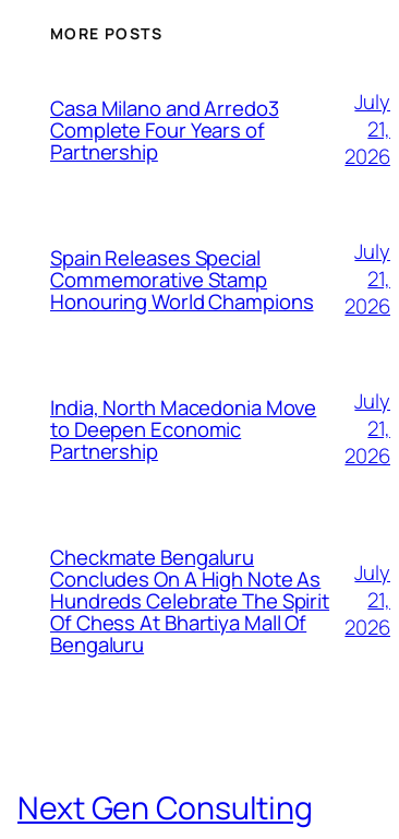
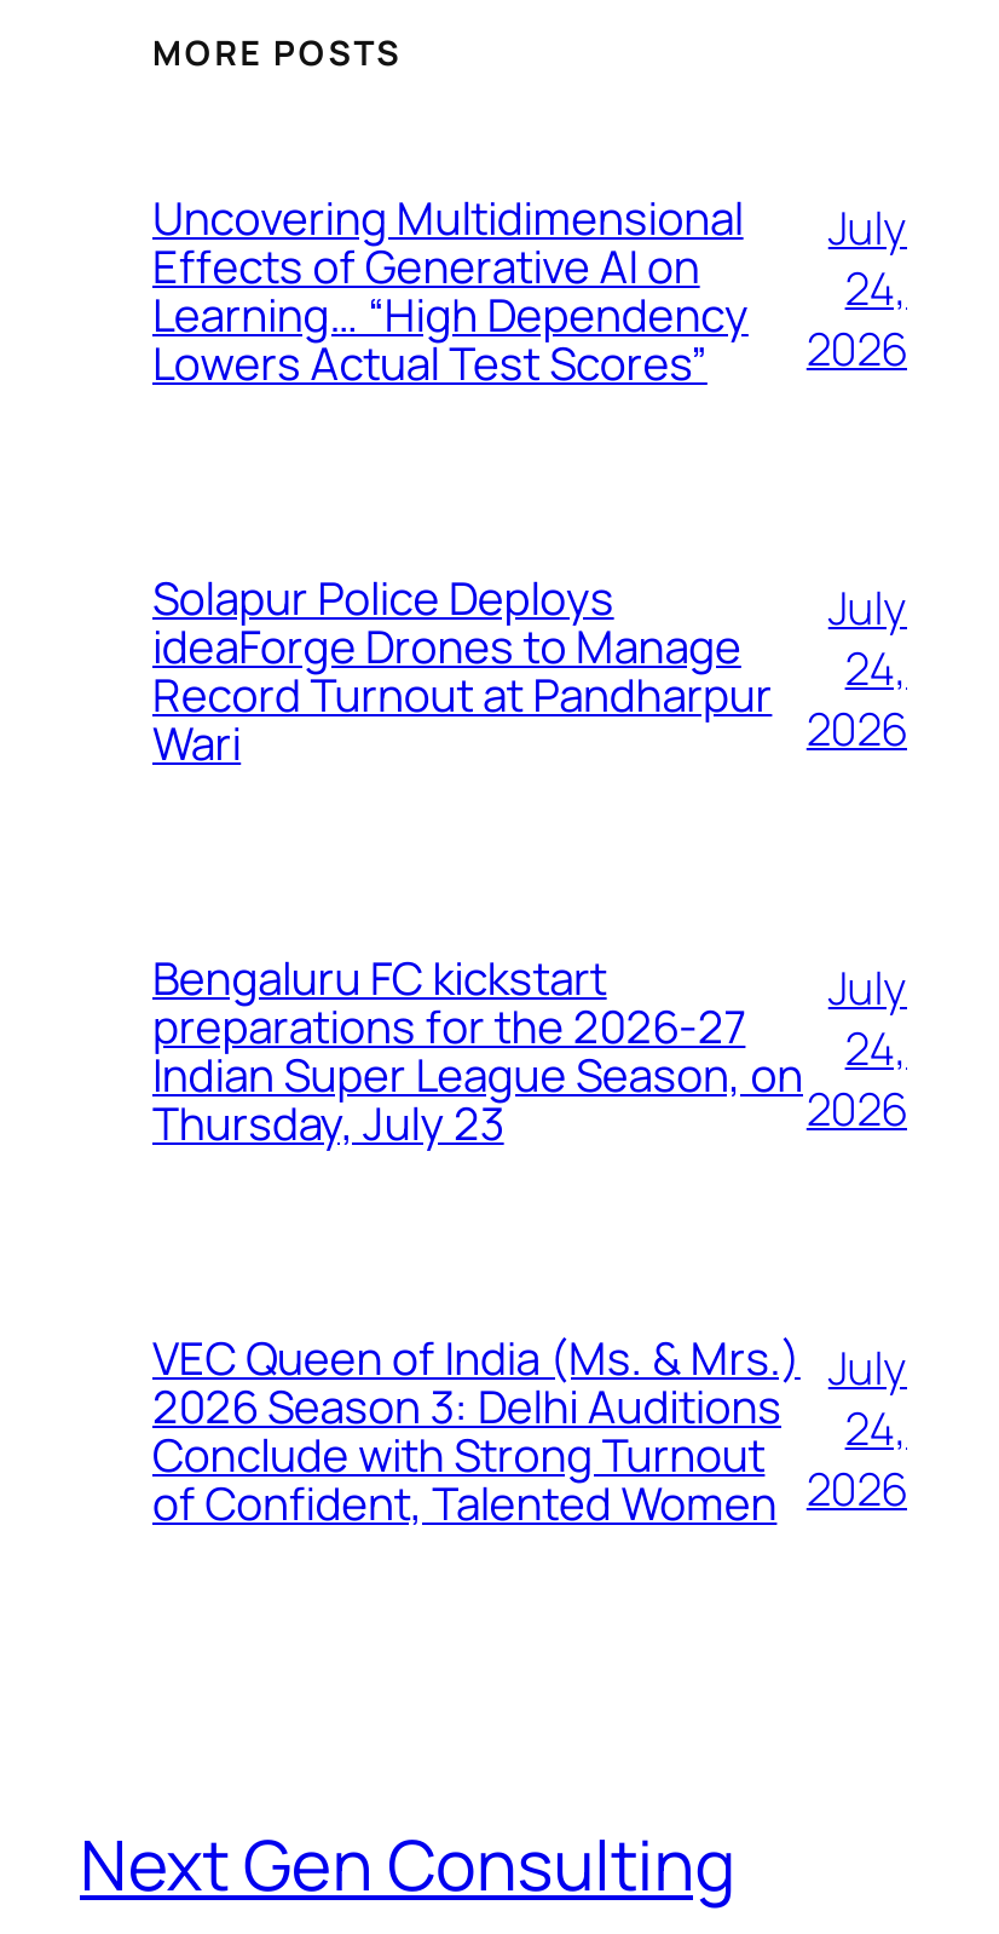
[50,93,279,166] Casa Milano and Arredo3 | Complete Four Years of | Partnership -> [152,185,748,393] Uncovering Multidimensional | Effects of Generative AI on | Learning… “High Dependency | Lowers Actual Test Scores”
[368,115,390,143] 21, -> [845,257,907,320] 24,
[50,243,313,315] Spain Releases Special | Commemorative Stamp | Honouring World Champions -> [152,565,772,773] Solapur Police Deploys | ideaForge Drones to Manage | Record Turnout at Pandharpur | Wari
[368,264,390,293] 21, -> [845,637,907,700] 24,
[50,393,316,465] India, North Macedonia Move | to Deepen Economic | Partnership -> [152,945,803,1153] Bengaluru FC kickstart | preparations for the 2026-27 | Indian Super League Season, on | Thursday, July 23
[368,414,390,442] 21, -> [845,1017,907,1080] 24,
[50,542,329,658] Checkmate Bengaluru | Concludes On A High Note As | Hundreds Celebrate The Spirit | Of Chess At Bhartiya Mall Of | Bengaluru -> [152,1325,800,1533] VEC Queen of India (Ms. & Mrs.) | 2026 Season 3: Delhi Auditions | Conclude with Strong Turnout | of Confident, Talented Women
[368,586,390,614] 21, -> [845,1397,907,1460] 24,

